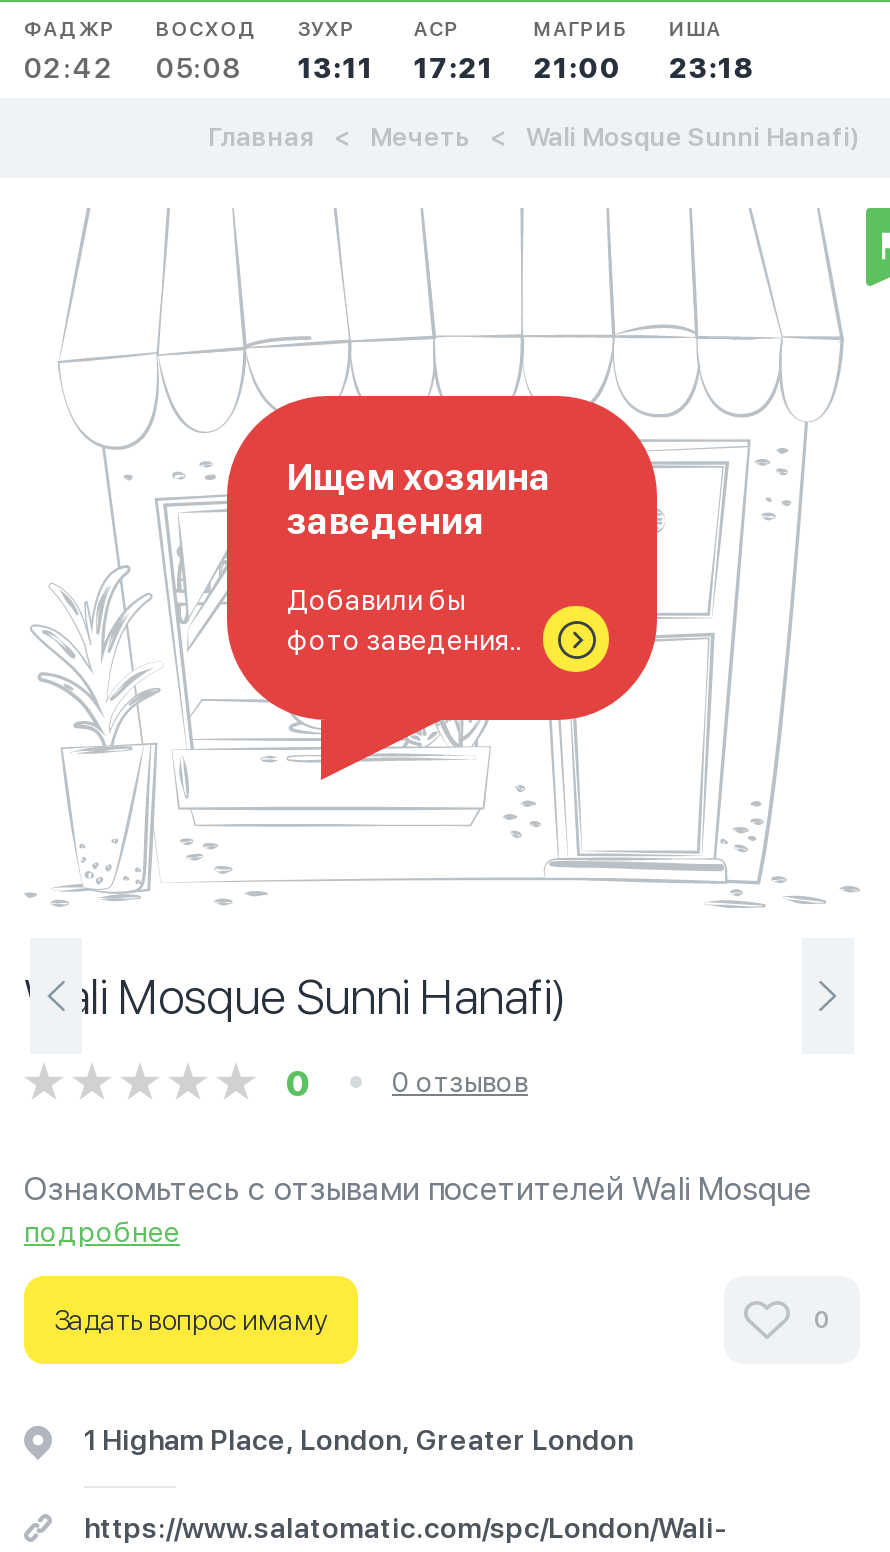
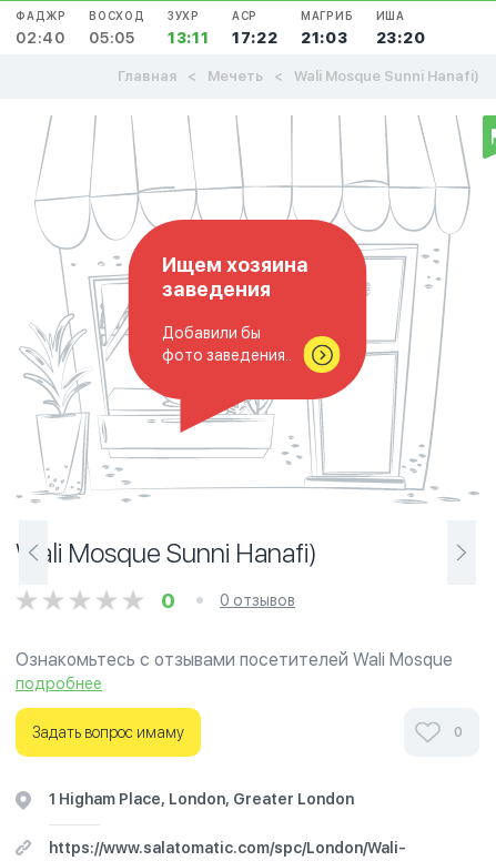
[24,52,114,84] 02:42 -> [16,29,65,47] 02:40
[156,52,242,84] 05:08 -> [89,29,135,47] 05:05
[414,52,494,84] 17:21 -> [232,29,278,47] 17:22
[534,52,622,84] 21:00 -> [300,29,348,47] 21:03
[669,52,755,84] 23:18 -> [376,29,426,47] 23:20

